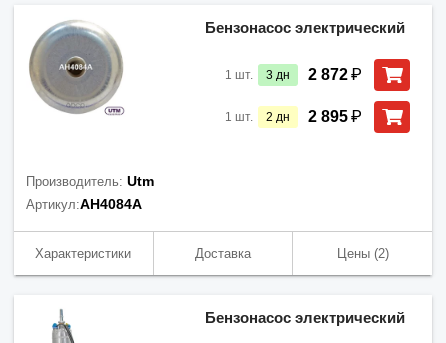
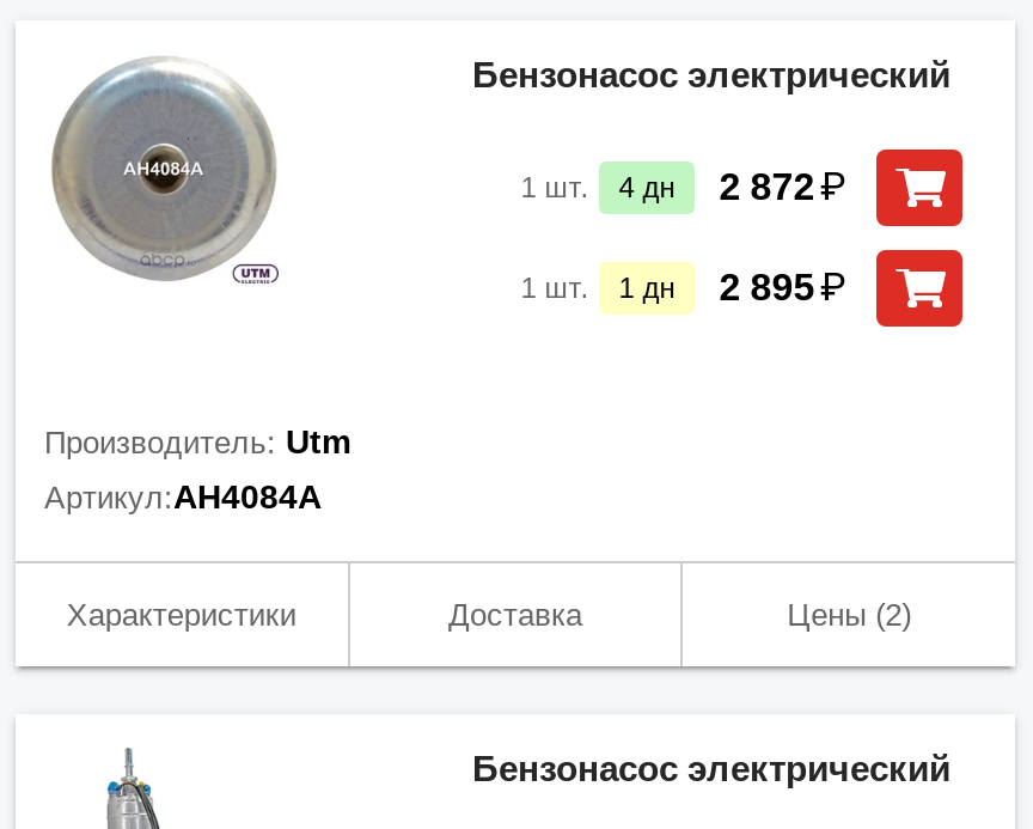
[225,65,362,84] 1 шт. 3 дн 2 872 ₽ -> [521,164,847,209] 1 шт. 4 дн 2 872 ₽
[225,107,362,126] 1 шт. 2 дн 2 895 ₽ -> [521,264,847,310] 1 шт. 1 дн 2 895 ₽

